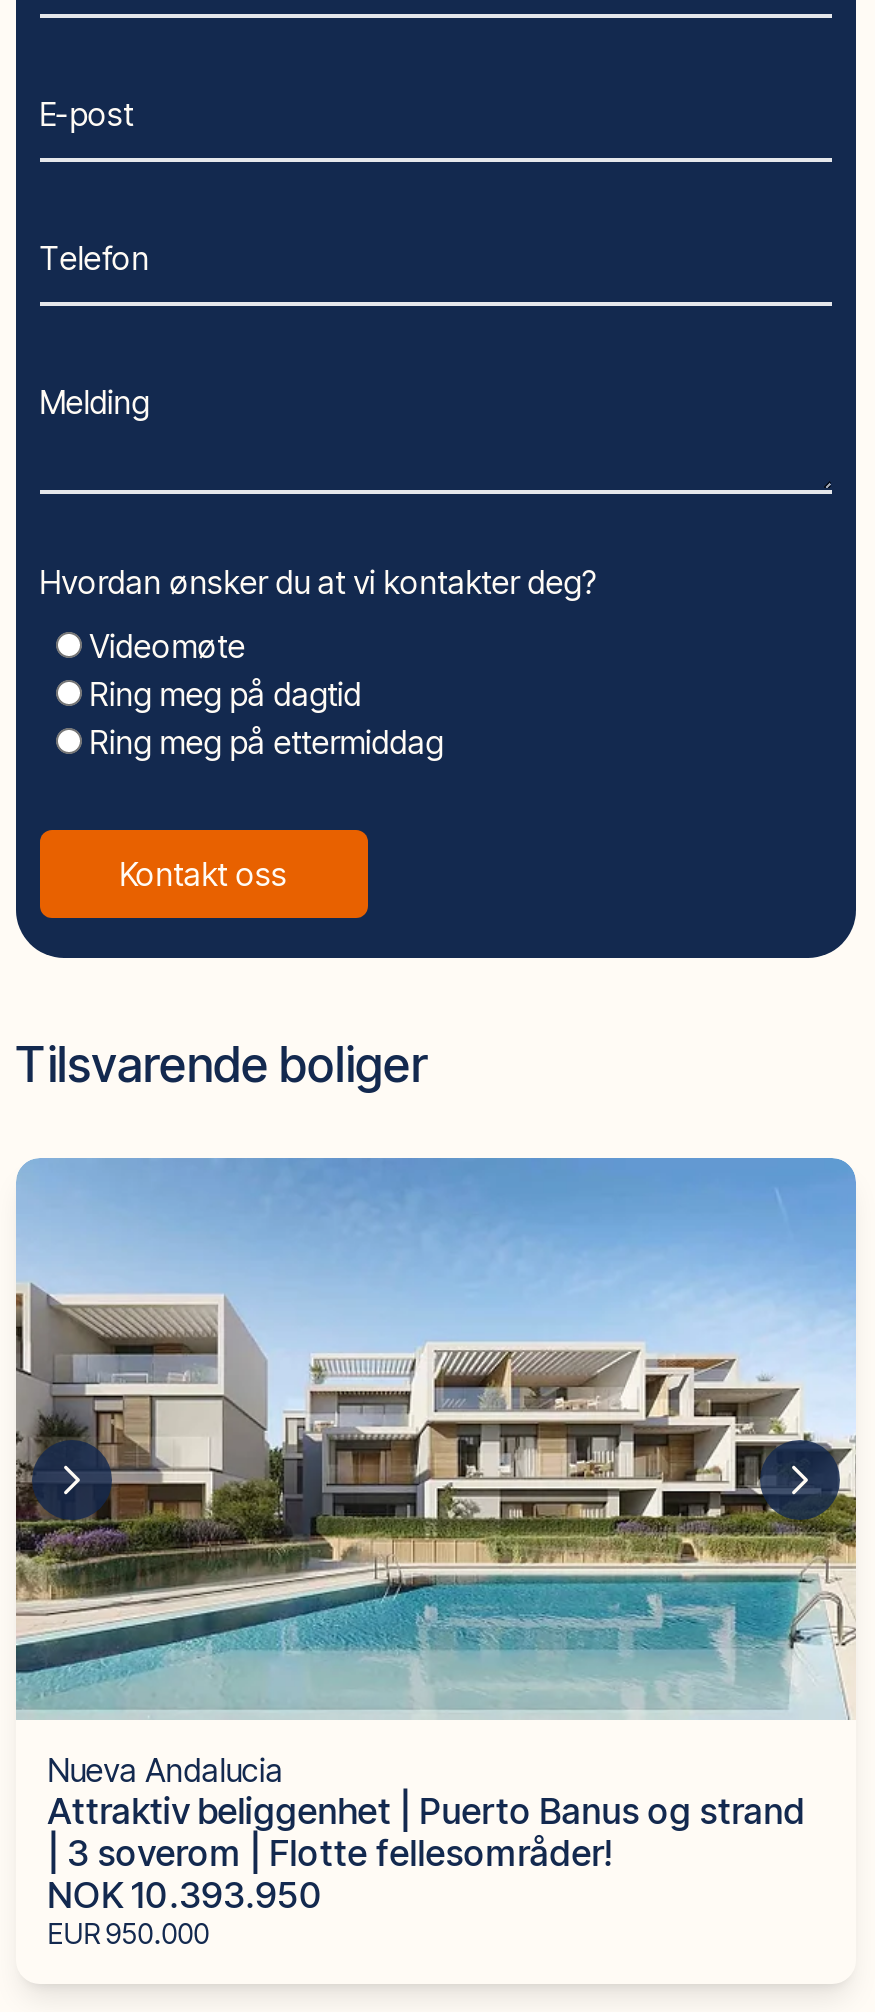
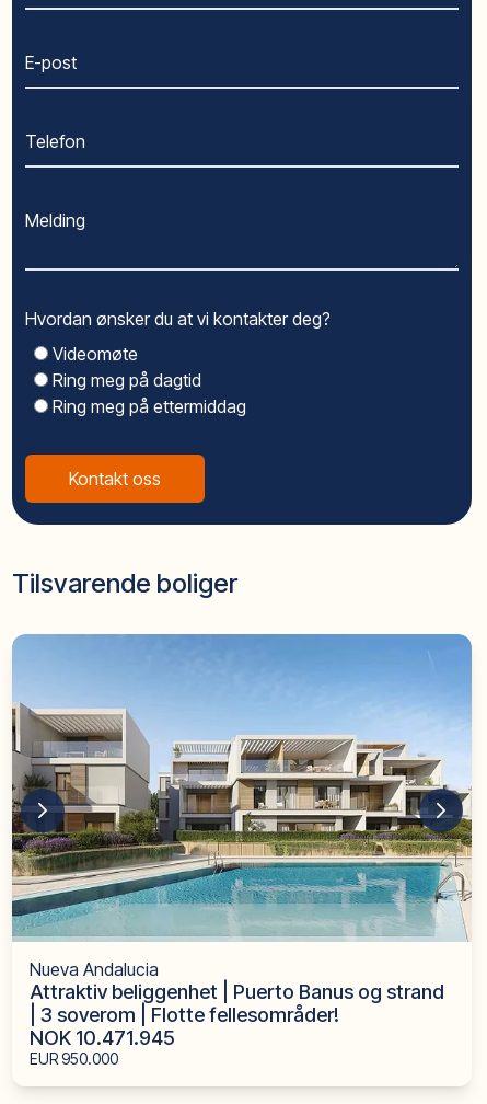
[47,1874,323,1916] NOK 10.393.950 -> [29,1026,175,1049] NOK 10.471.945

